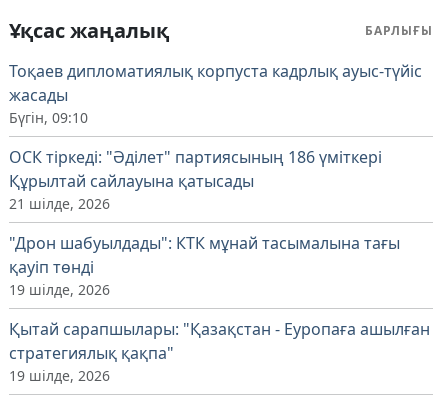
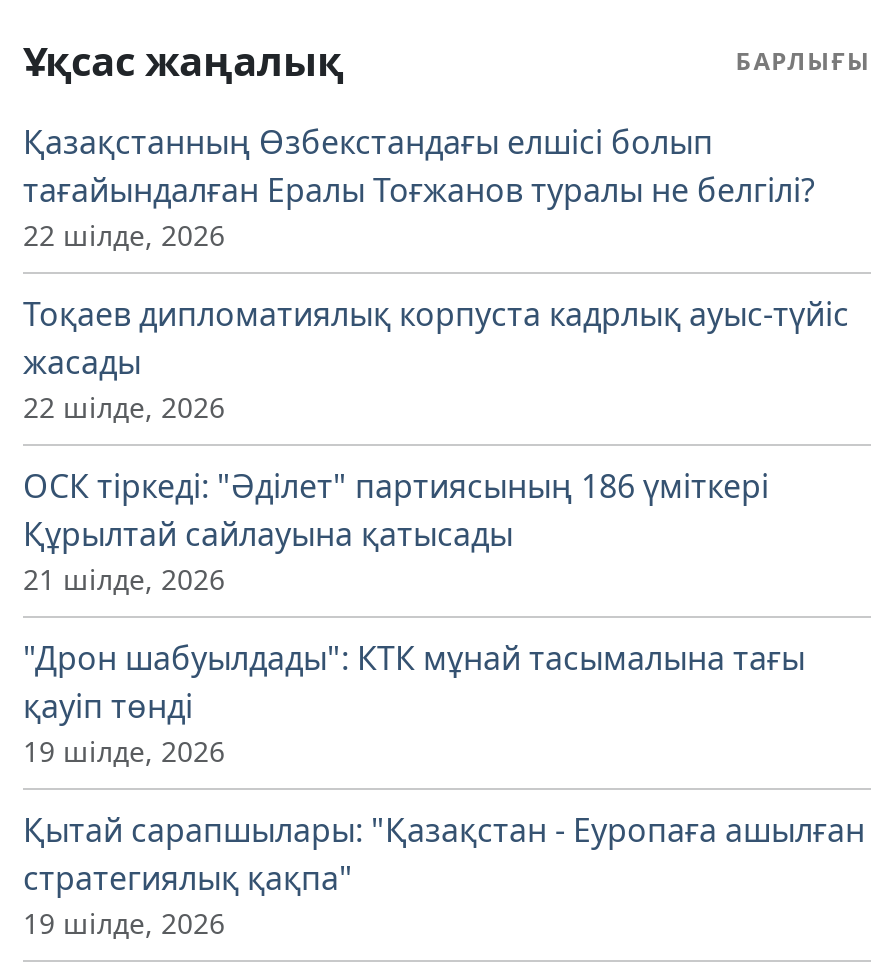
none -> [23,121,815,255] Қазақстанның Өзбекстандағы елшісі болып | тағайындалған Ералы Тоғжанов туралы не белгілі? | 22 шілде, 2026
[9,108,88,127] Бүгін, 09:10 -> [23,389,225,427] 22 шілде, 2026

